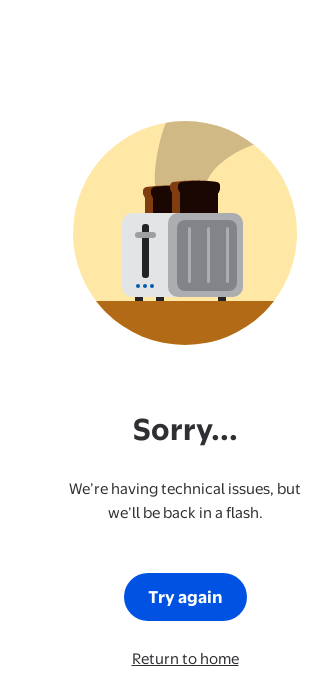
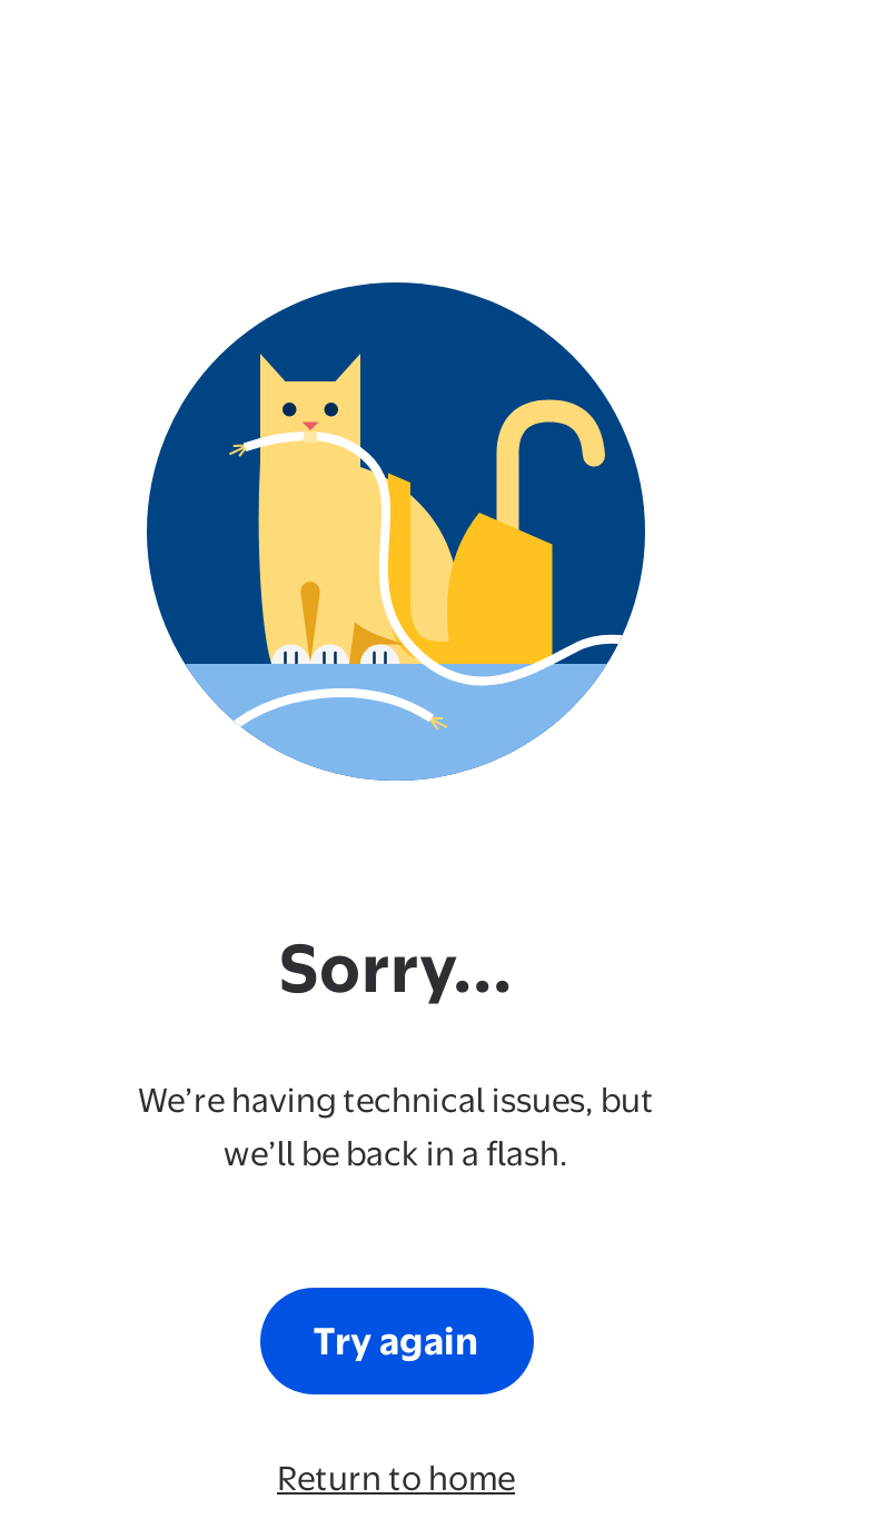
[73,121,297,346] [image] -> [145,280,647,783] [image]

